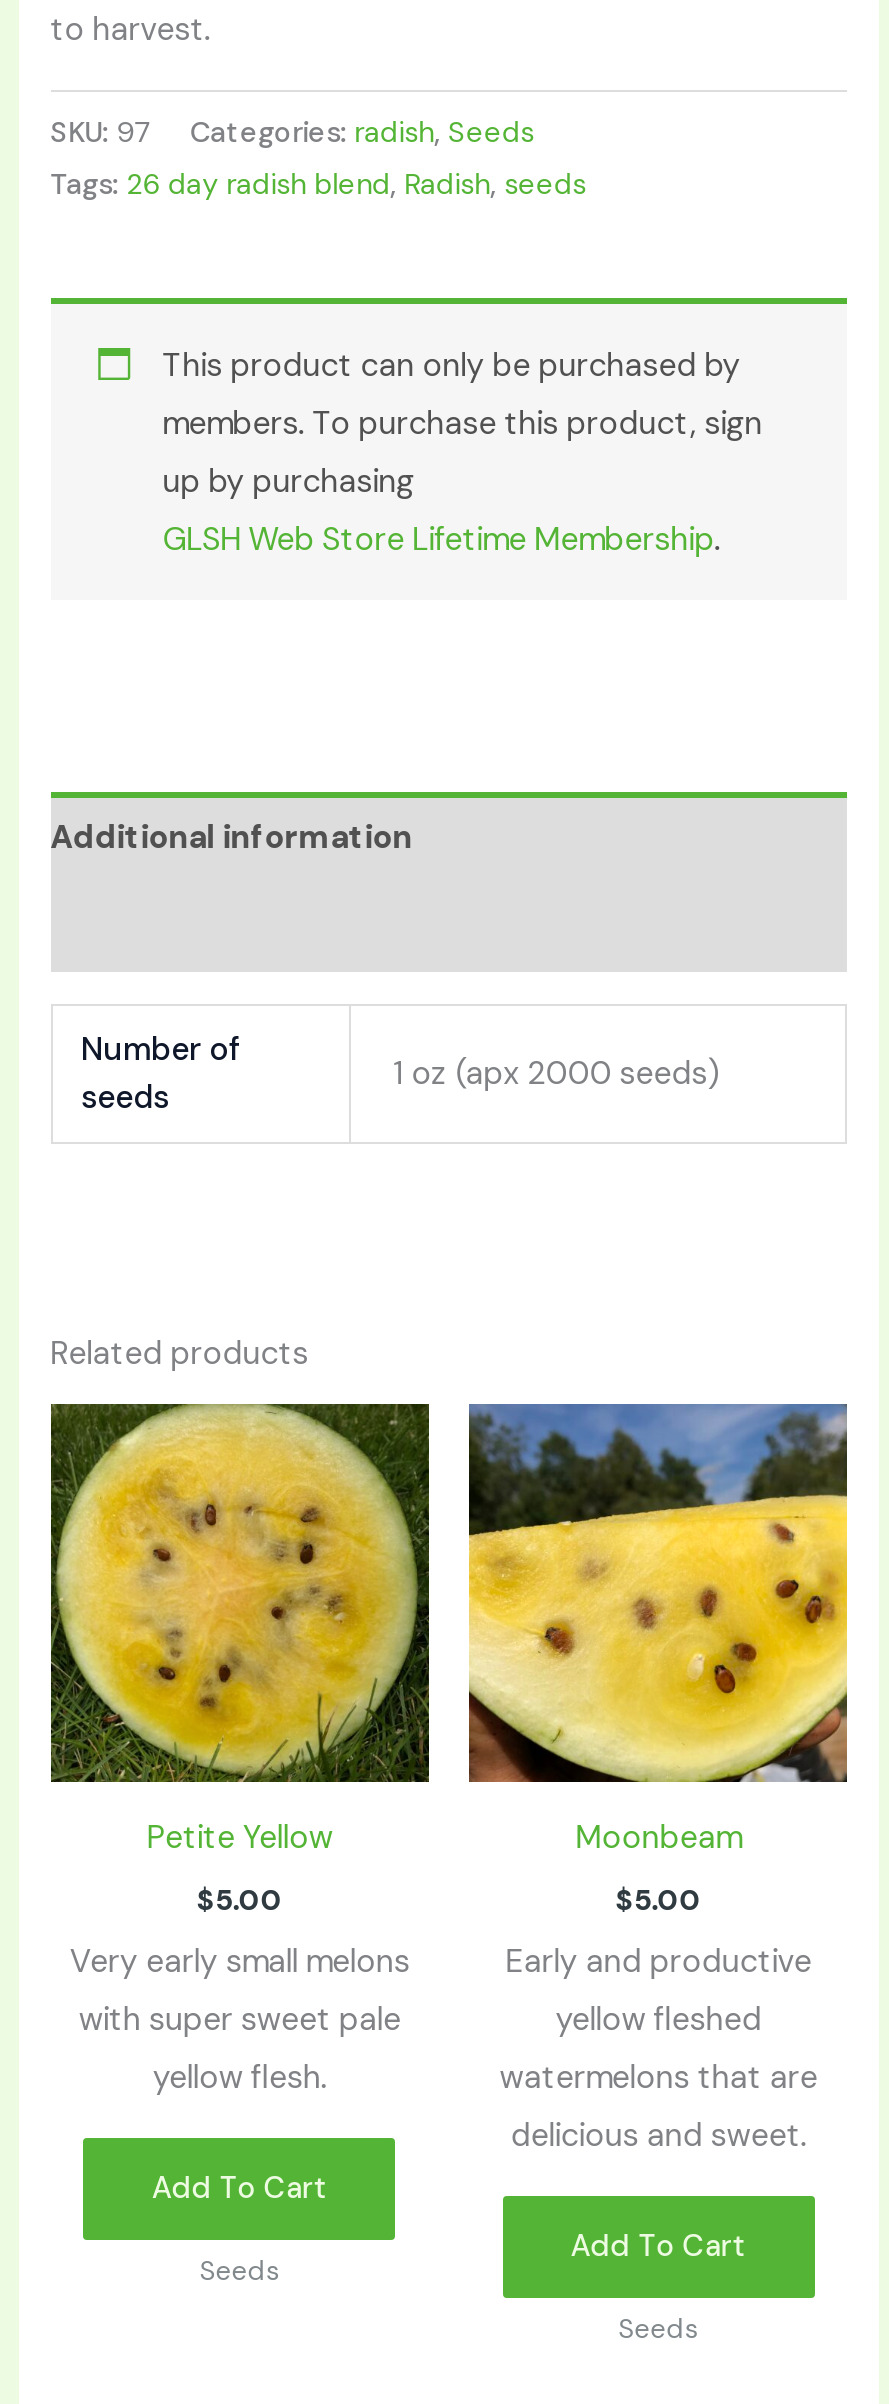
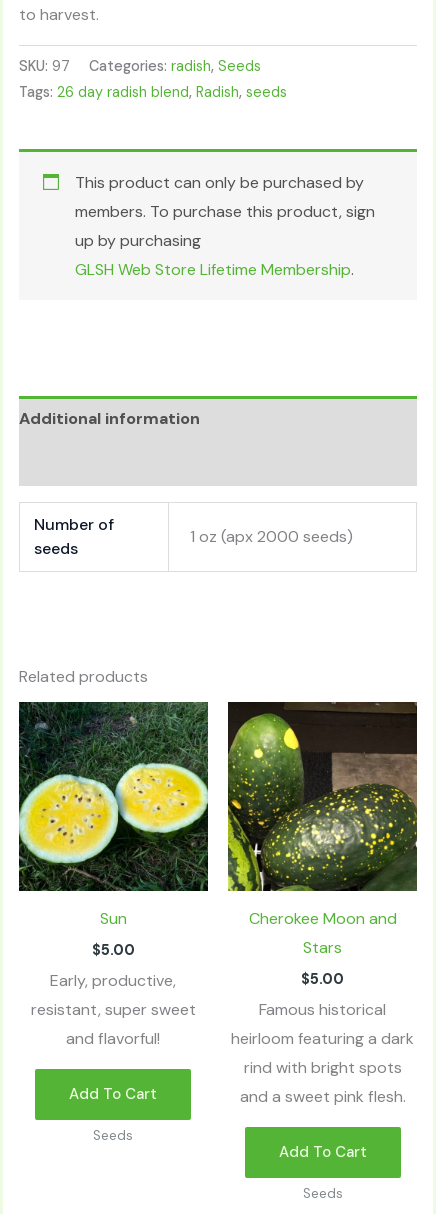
[49,1402,431,1858] [image] | Petite Yellow -> [18,701,209,929] [image] | Sun
[467,1402,849,1858] [image] | Moonbeam -> [227,701,418,958] [image] | Cherokee Moon and | Stars
[70,1941,410,2099] Very early small melons | with super sweet pale | yellow flesh. -> [31,970,196,1049] Early, productive, | resistant, super sweet | and flavorful!
[499,1941,817,2157] Early and productive | yellow fleshed | watermelons that are | delicious and sweet. -> [231,999,414,1107] Famous historical | heirloom featuring a dark | rind with bright spots | and a sweet pink flesh.

